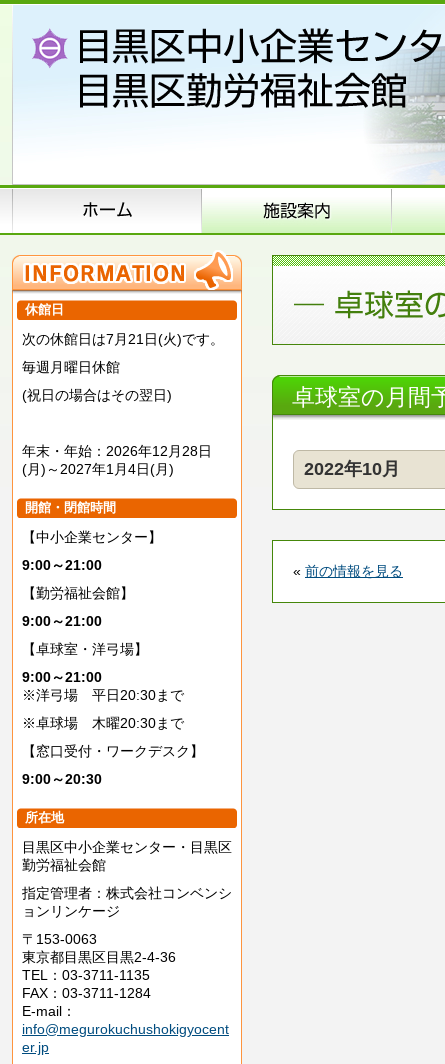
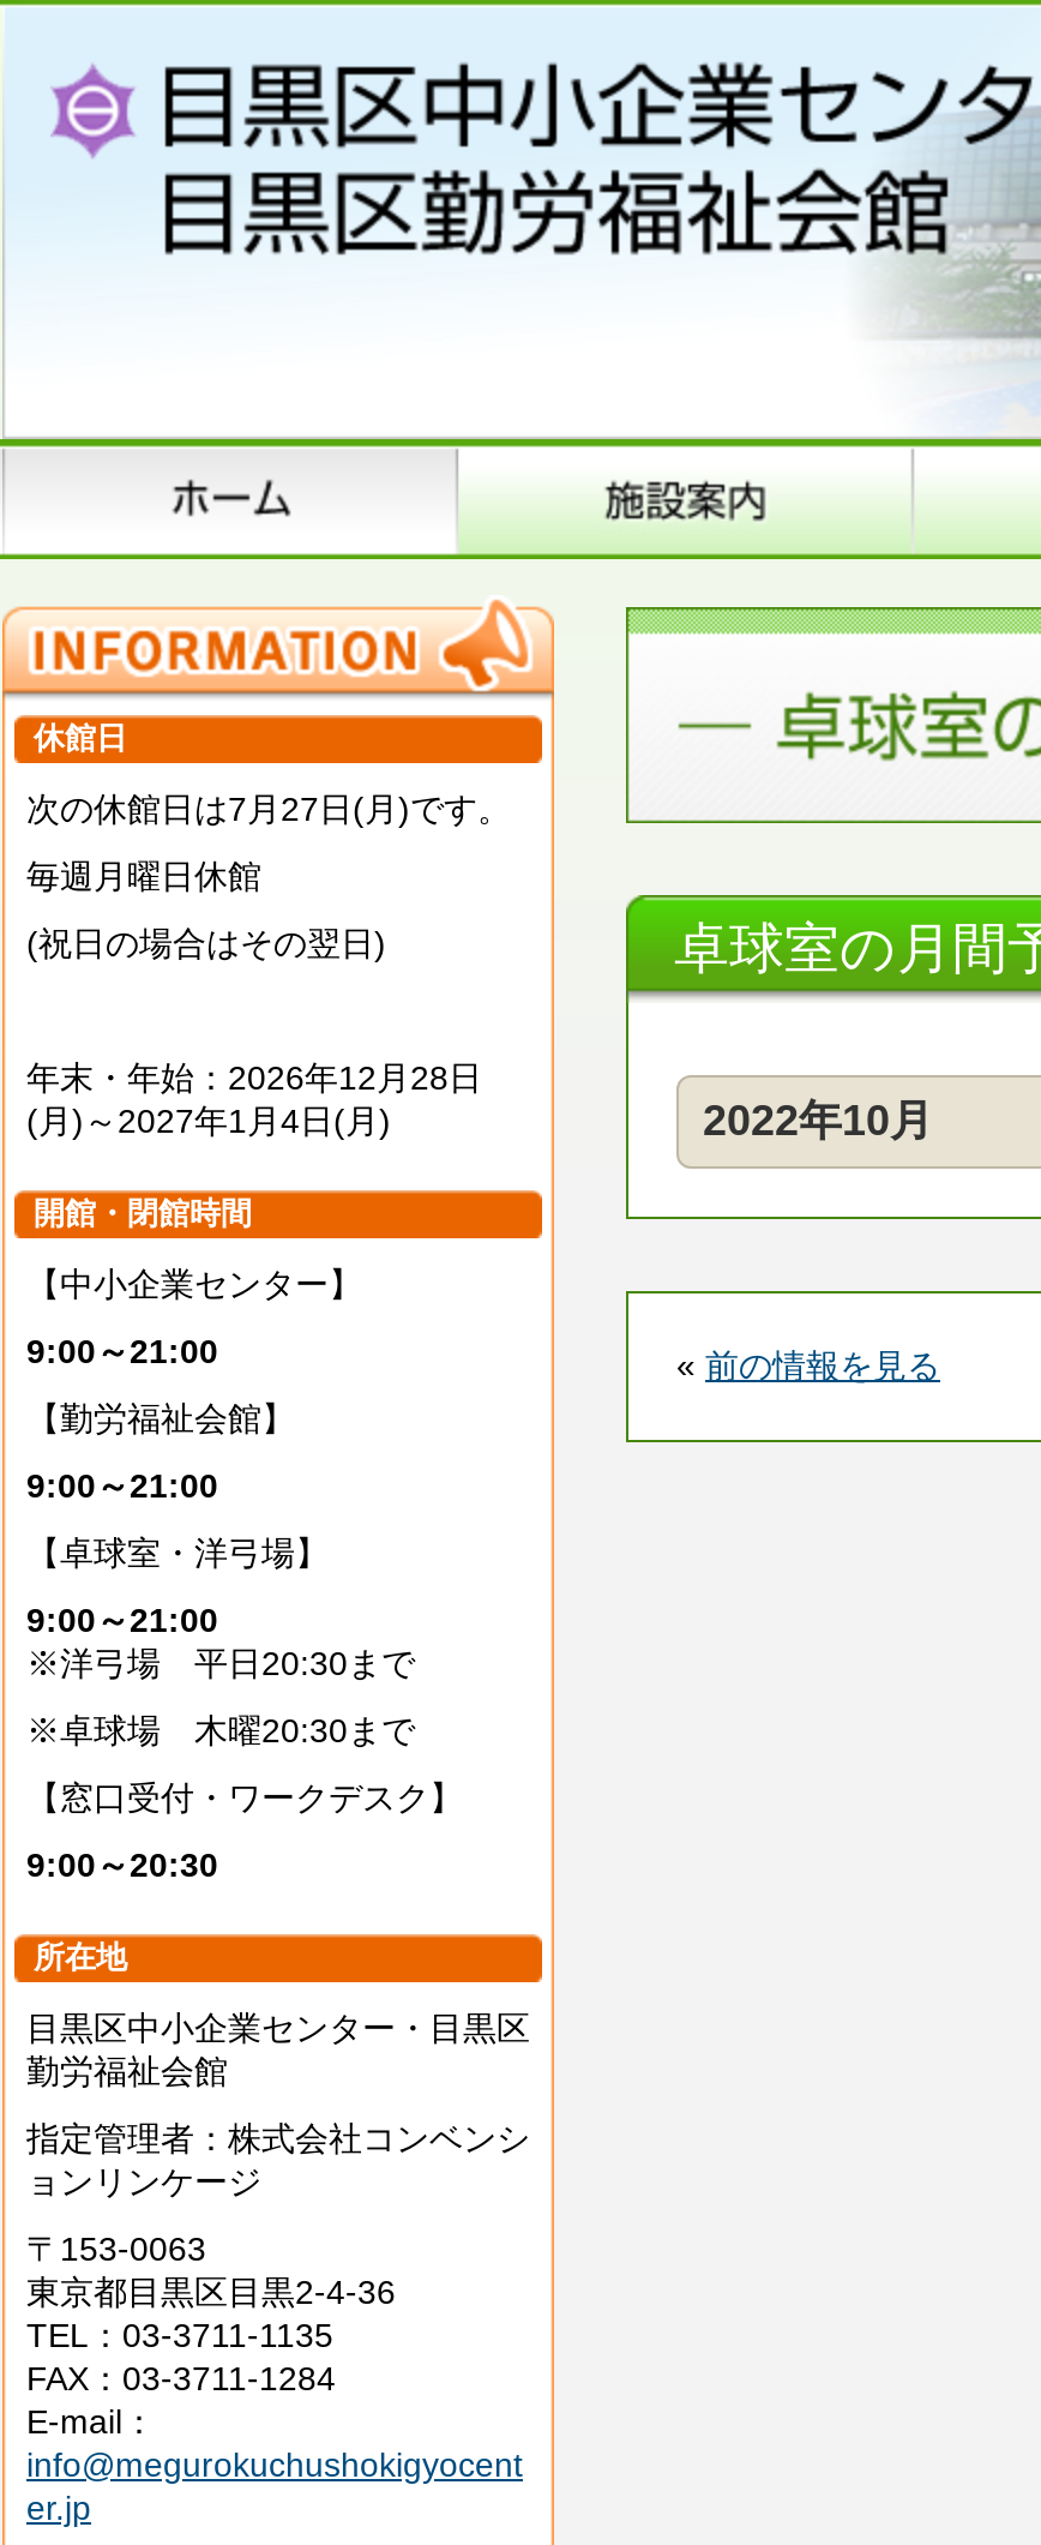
[22,331,224,347] 次の休館日は7月21日(火)です。 -> [26,790,511,828] 次の休館日は7月27日(月)です。

